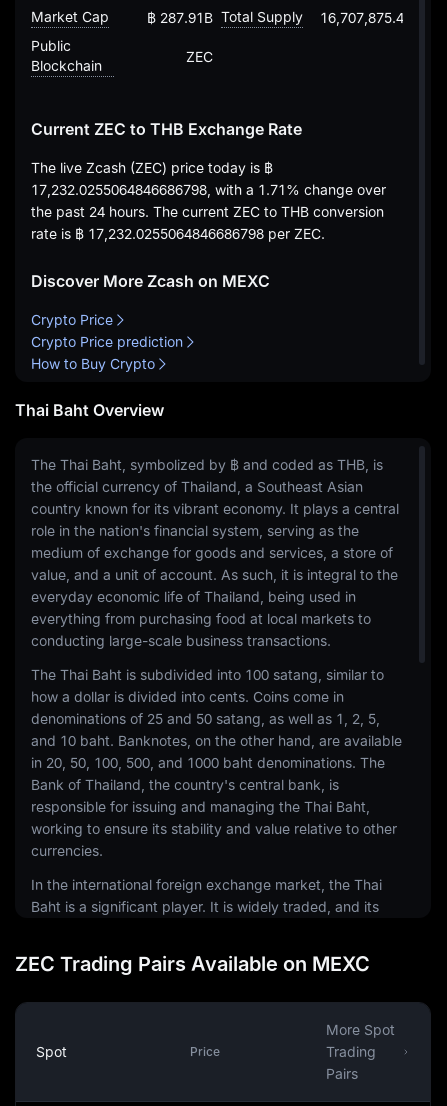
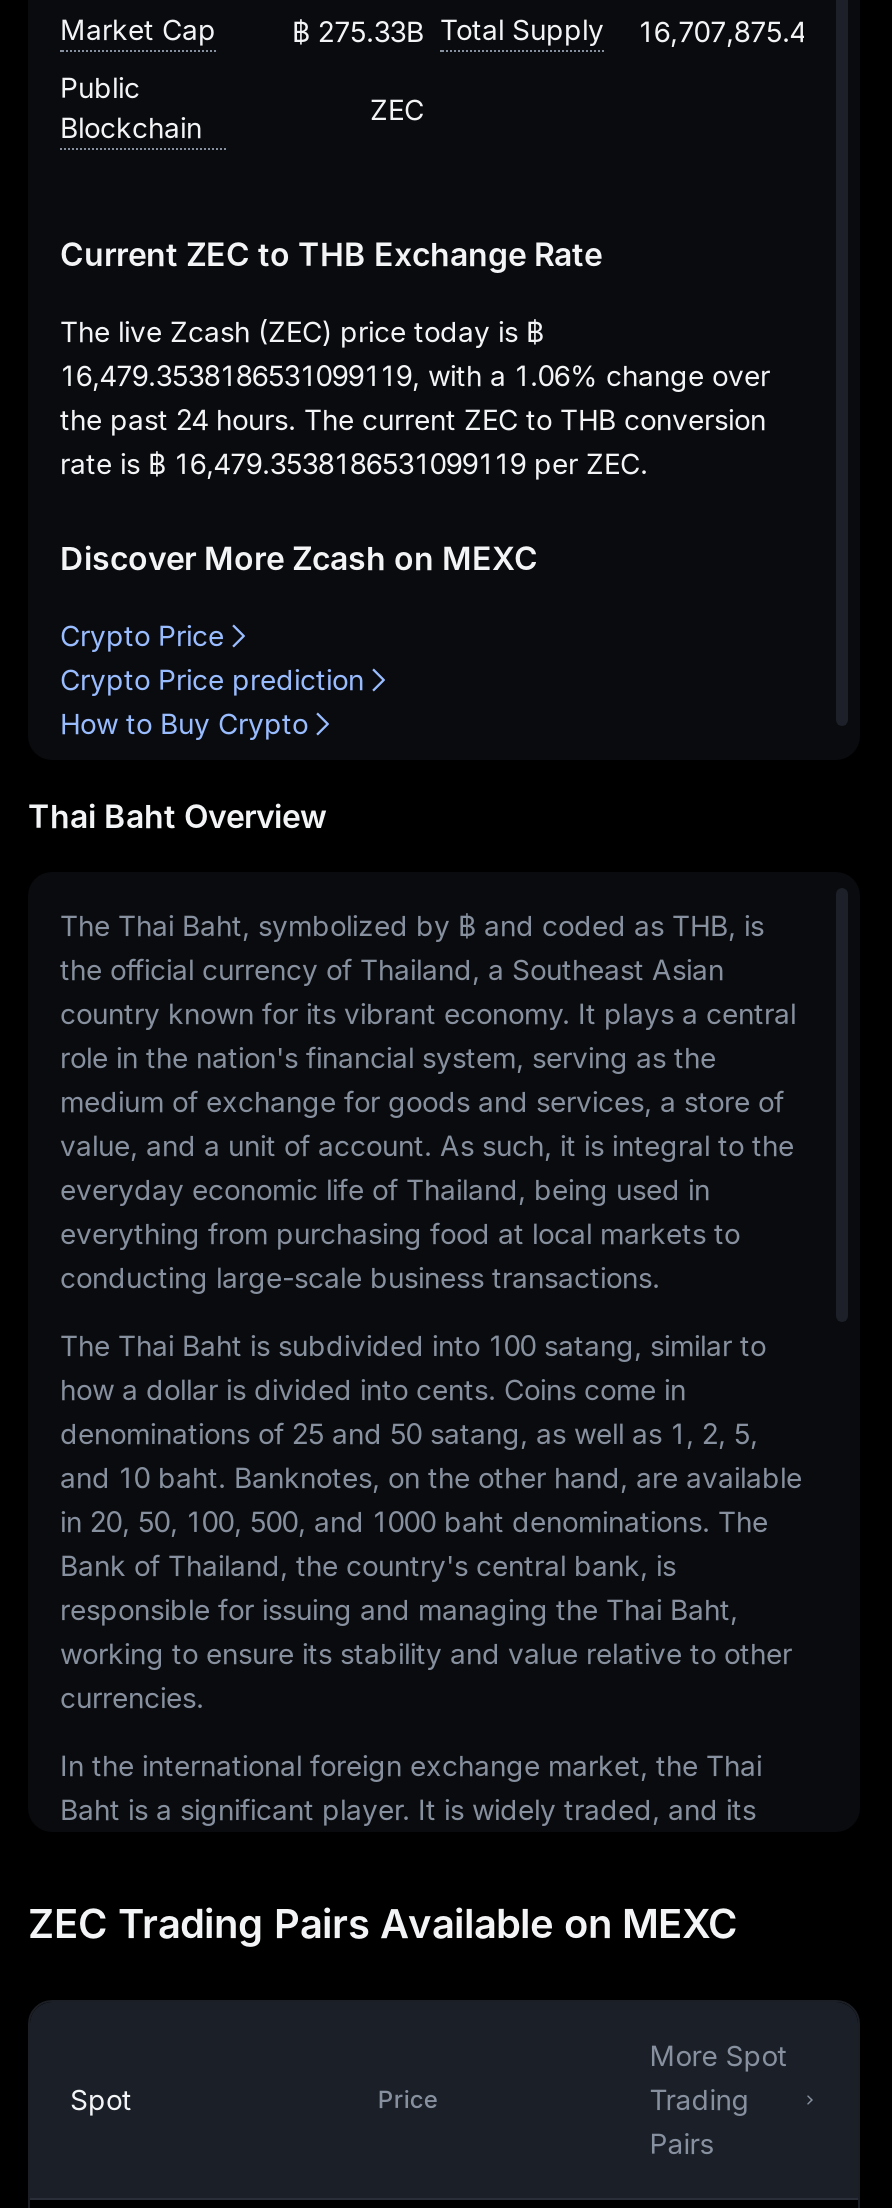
[147,8,303,26] ฿ 287.91B Total Supply -> [292,13,604,48] ฿ 275.33B Total Supply
[31,181,386,198] 17,232.0255064846686798, with a 1.71% change over -> [60,359,770,393] 16,479.3538186531099119, with a 1.06% change over
[31,225,325,242] rate is฿ 17,232.0255064846686798 per ZEC. -> [60,447,648,481] rate is฿ 16,479.3538186531099119 per ZEC.

